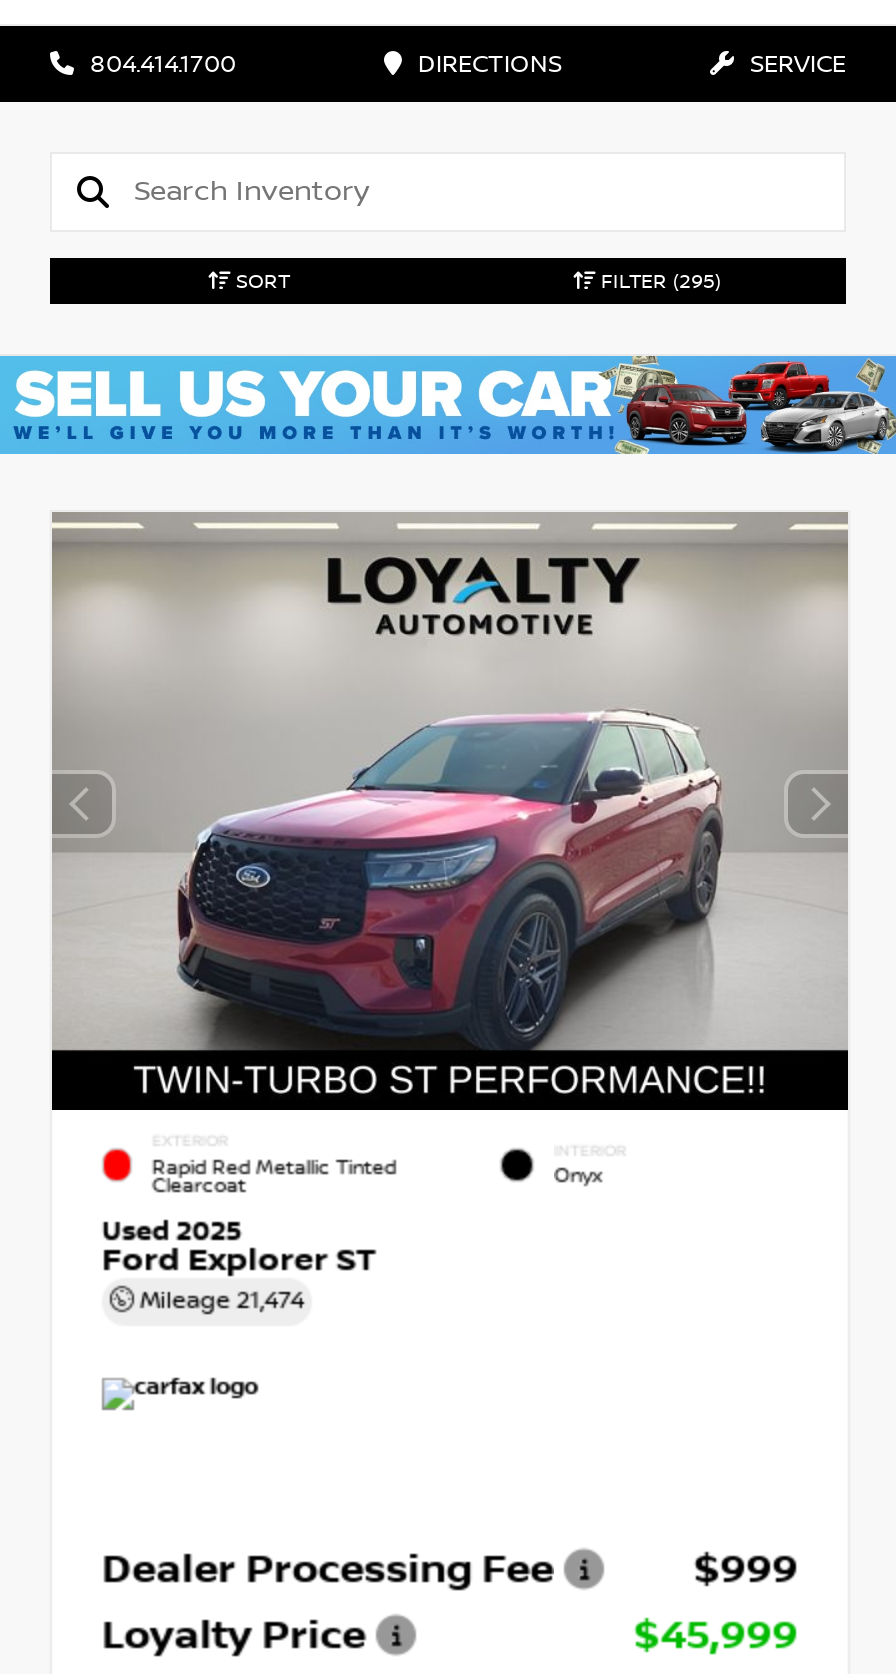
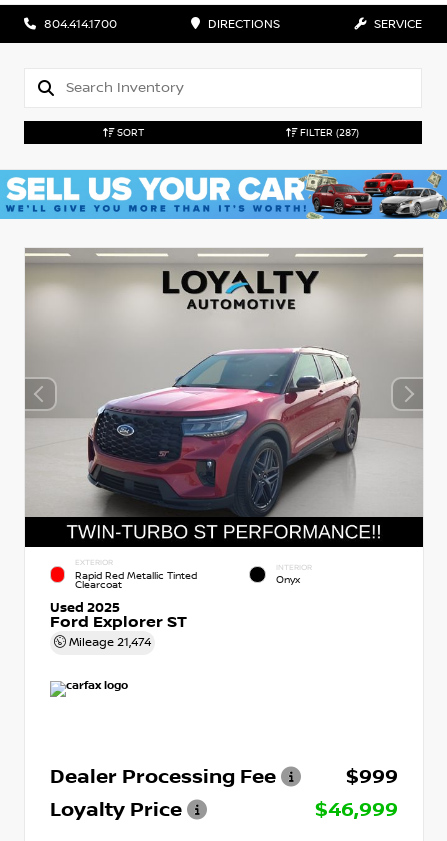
[595,268,721,294] FILTER (295) -> [297,126,359,139] FILTER (287)
[634,1610,798,1658] $45,999 -> [315,797,398,821] $46,999

